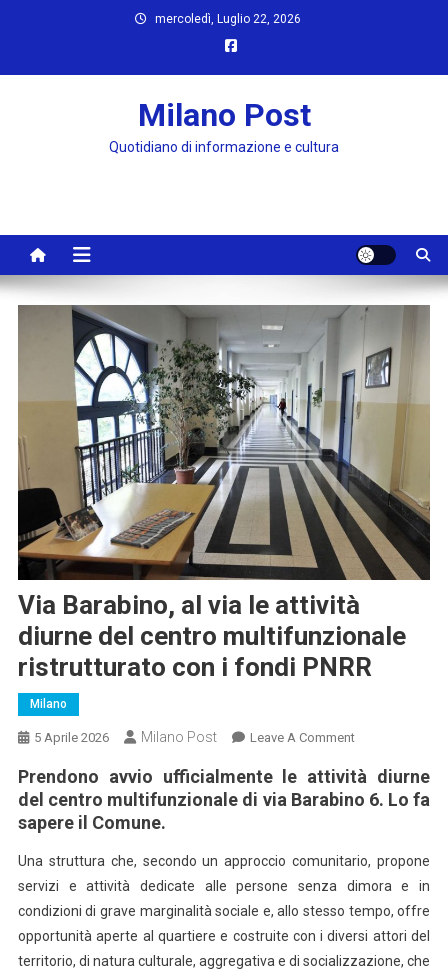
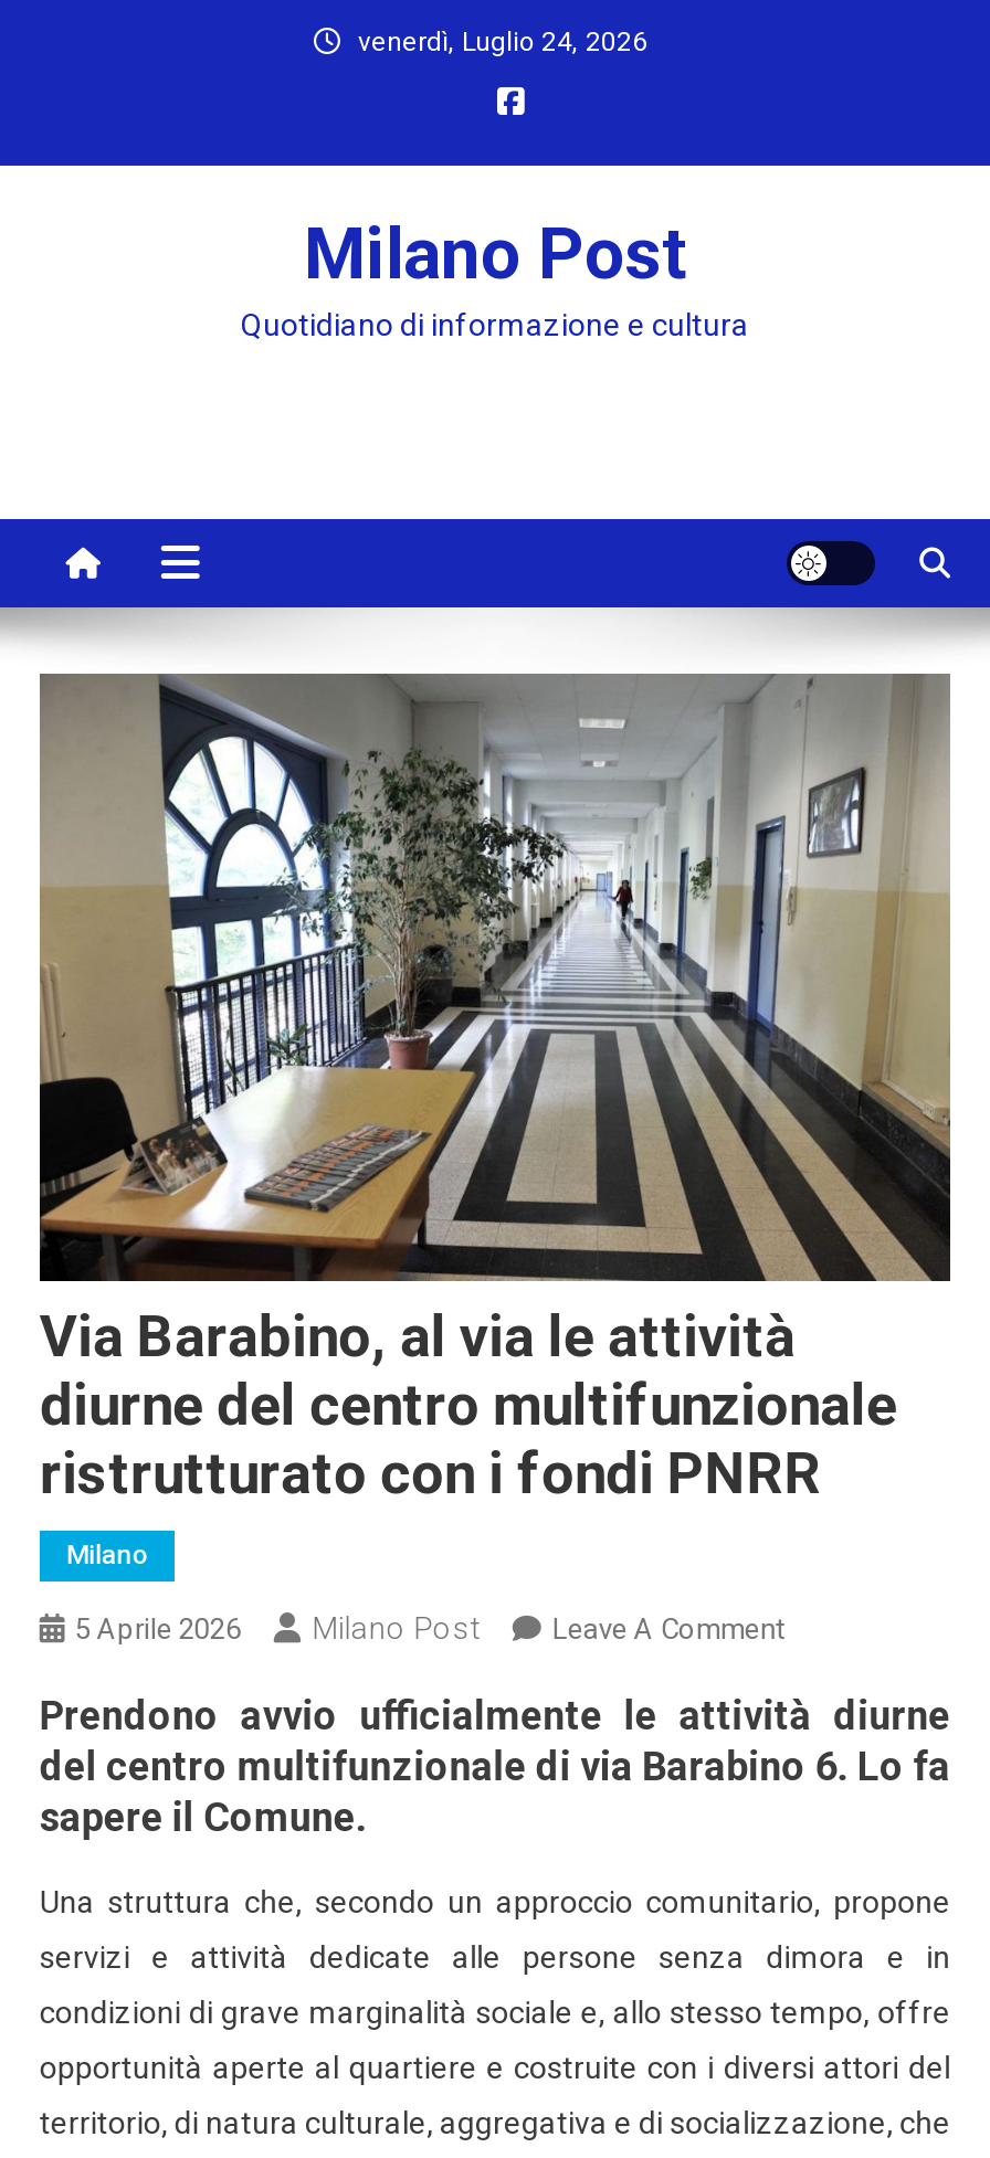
[154,12,300,26] mercoledì, Luglio 22, 2026 -> [358,27,647,57] venerdì, Luglio 24, 2026

